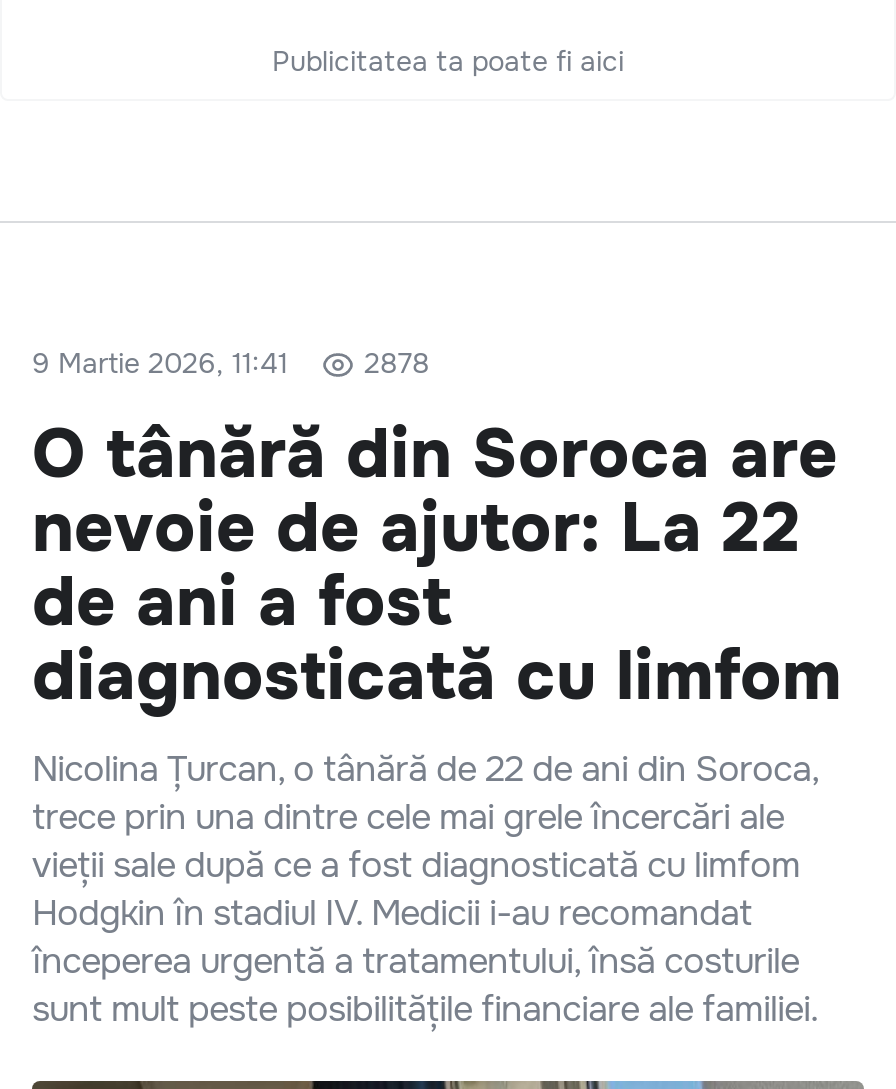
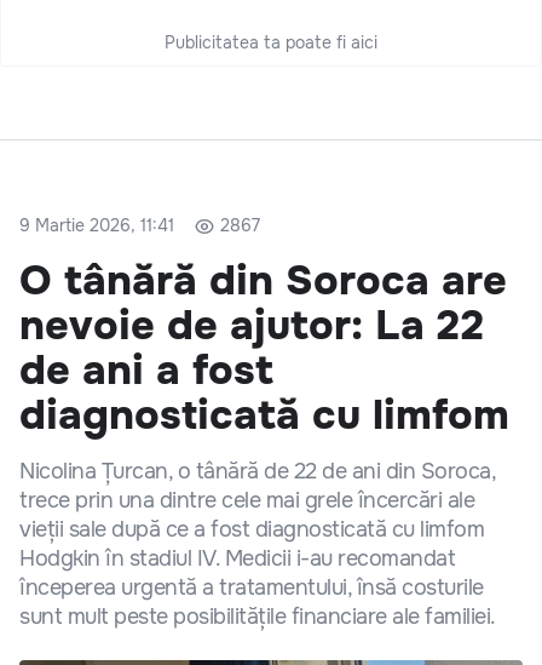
[364,346,430,382] 2878 -> [220,215,260,237] 2867

